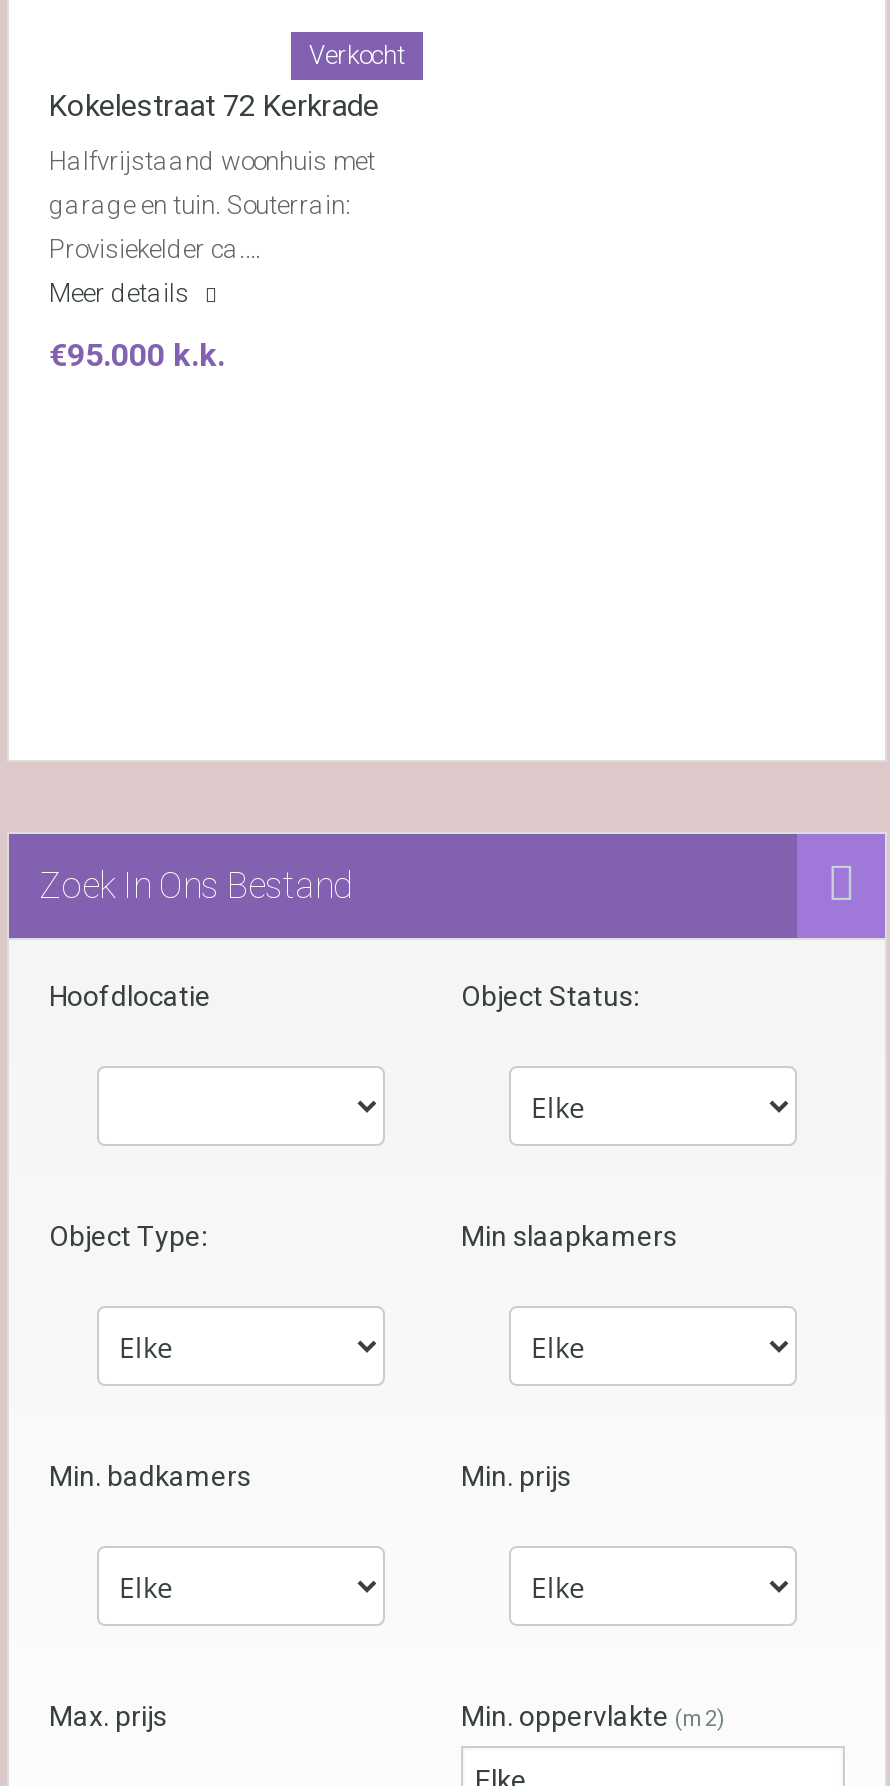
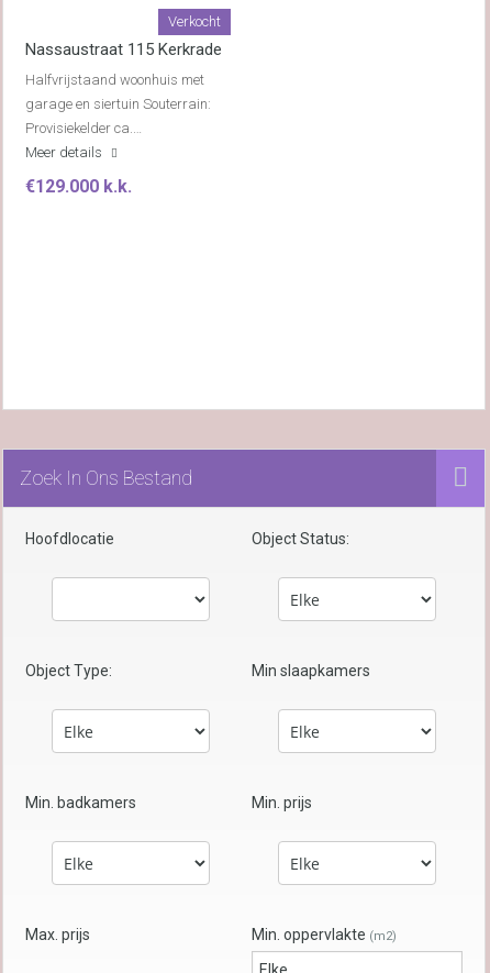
[49,88,379,124] Kokelestraat 72 Kerkrade -> [25,40,222,59] Nassaustraat 115 Kerkrade
[49,190,351,220] garage en tuin. Souterrain: -> [25,96,211,112] garage en siertuin Souterrain:
[49,336,225,374] €95.000 k.k. -> [25,176,132,197] €129.000 k.k.

